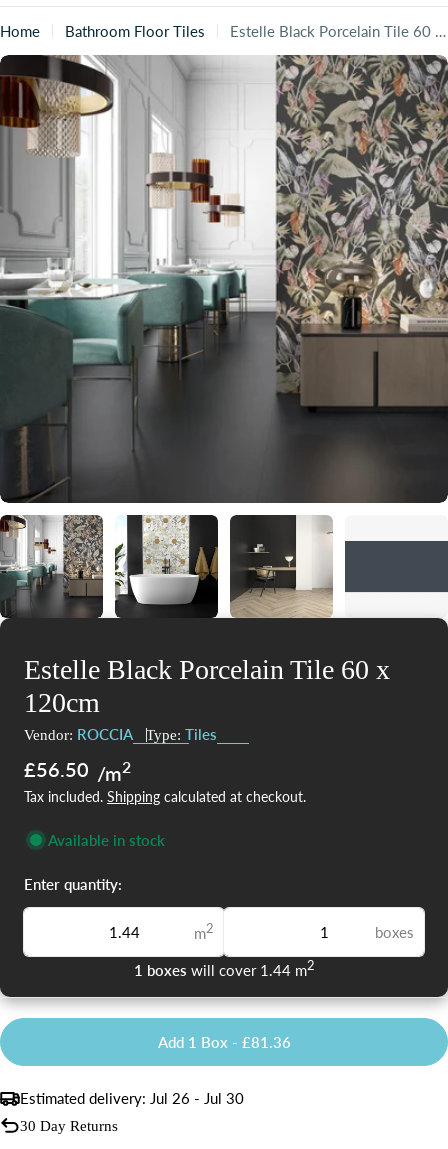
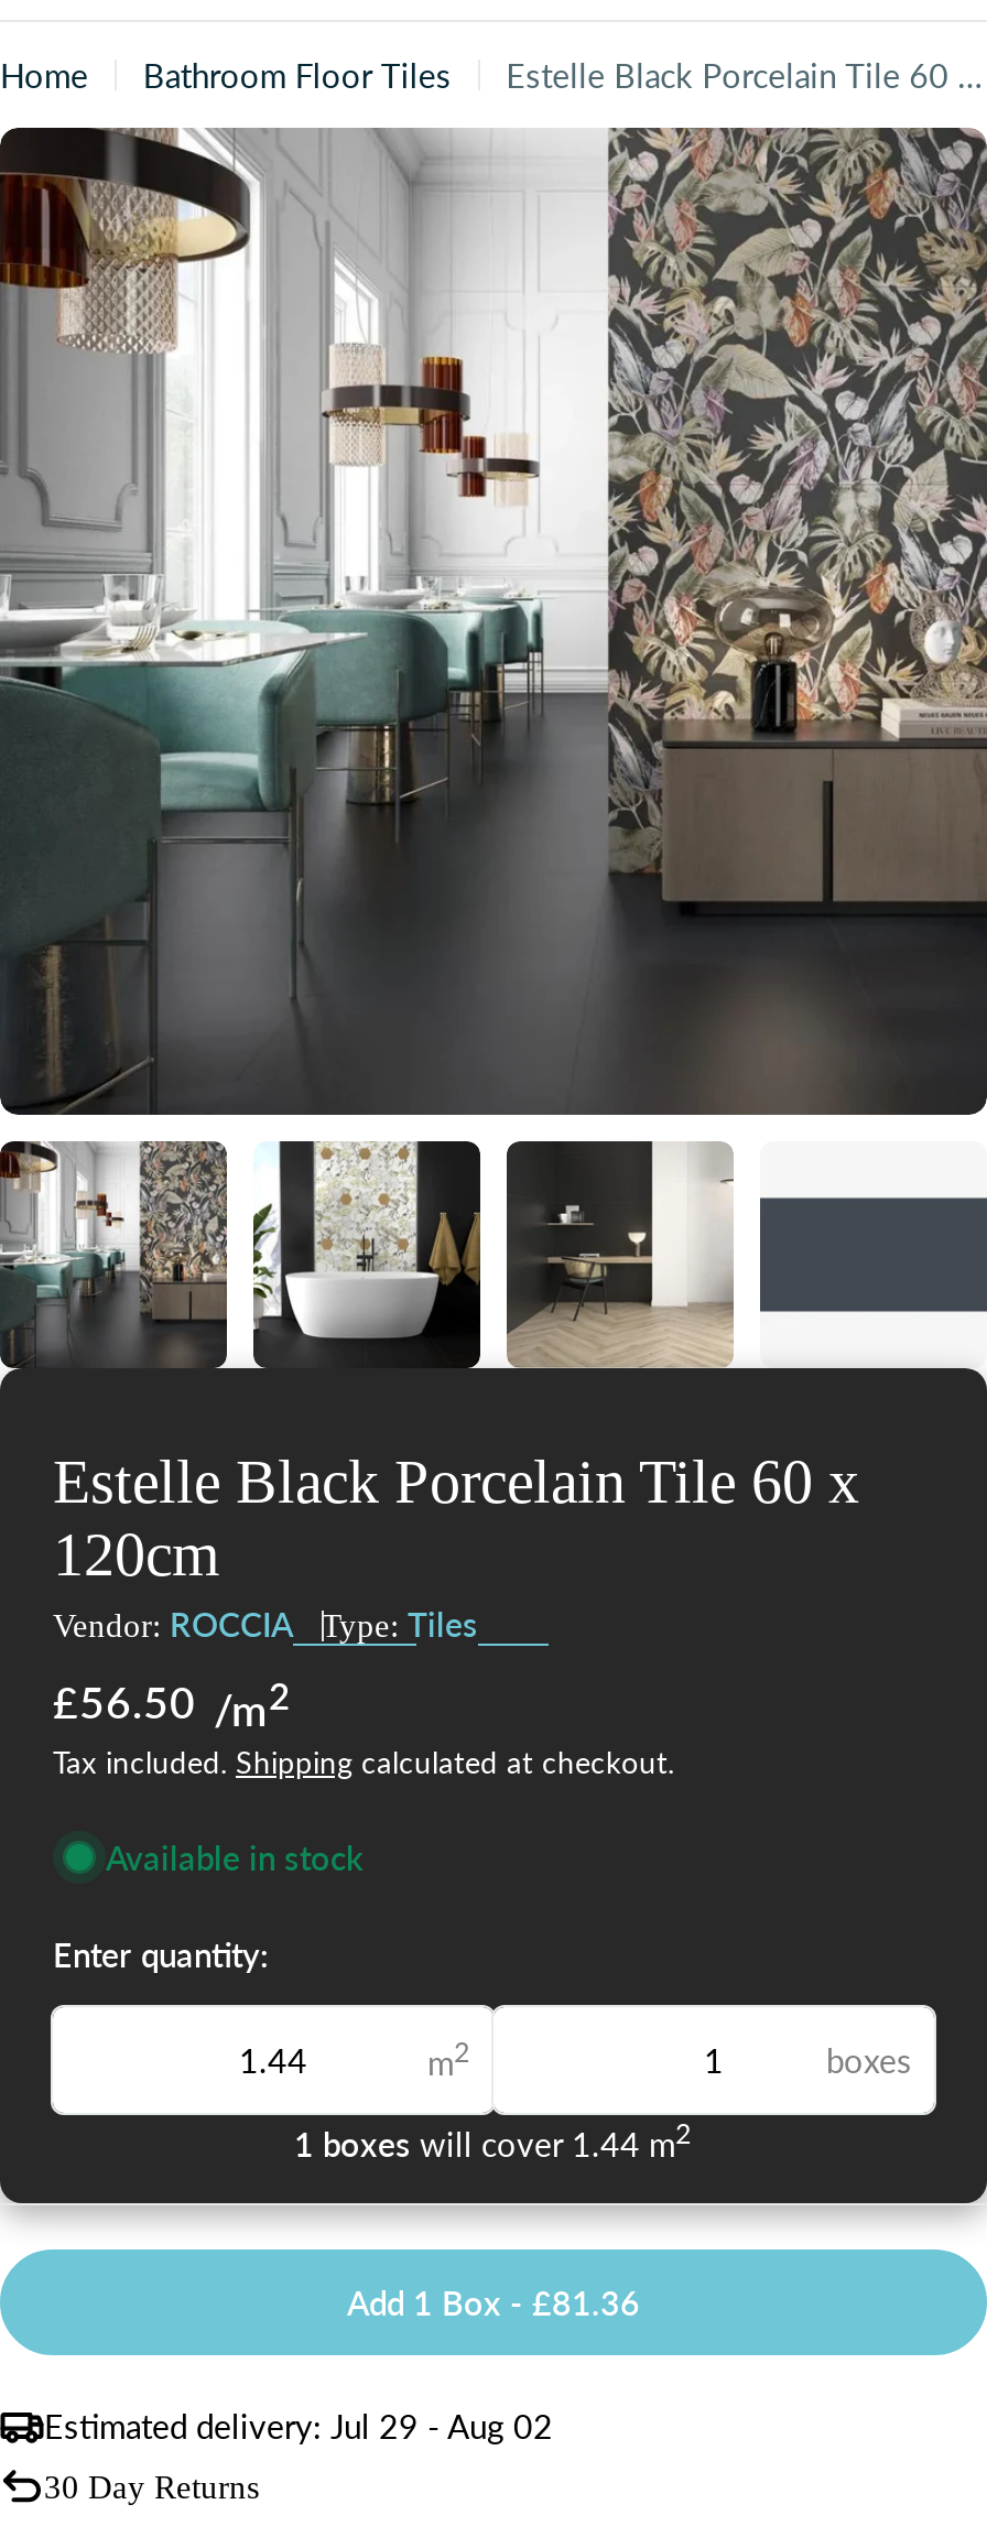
[20,1088,244,1106] Estimated delivery: Jul 26 - Jul 30 -> [44,2405,553,2444] Estimated delivery: Jul 29 - Aug 02

